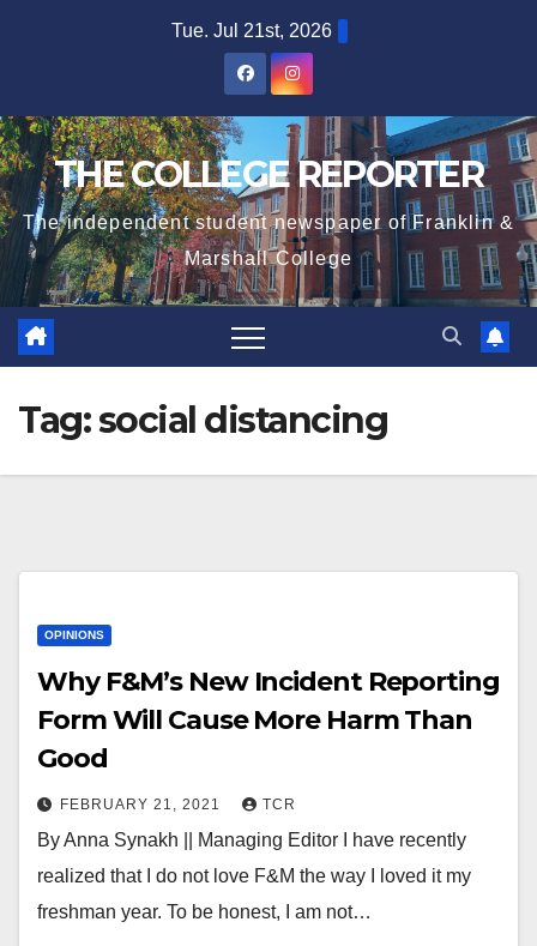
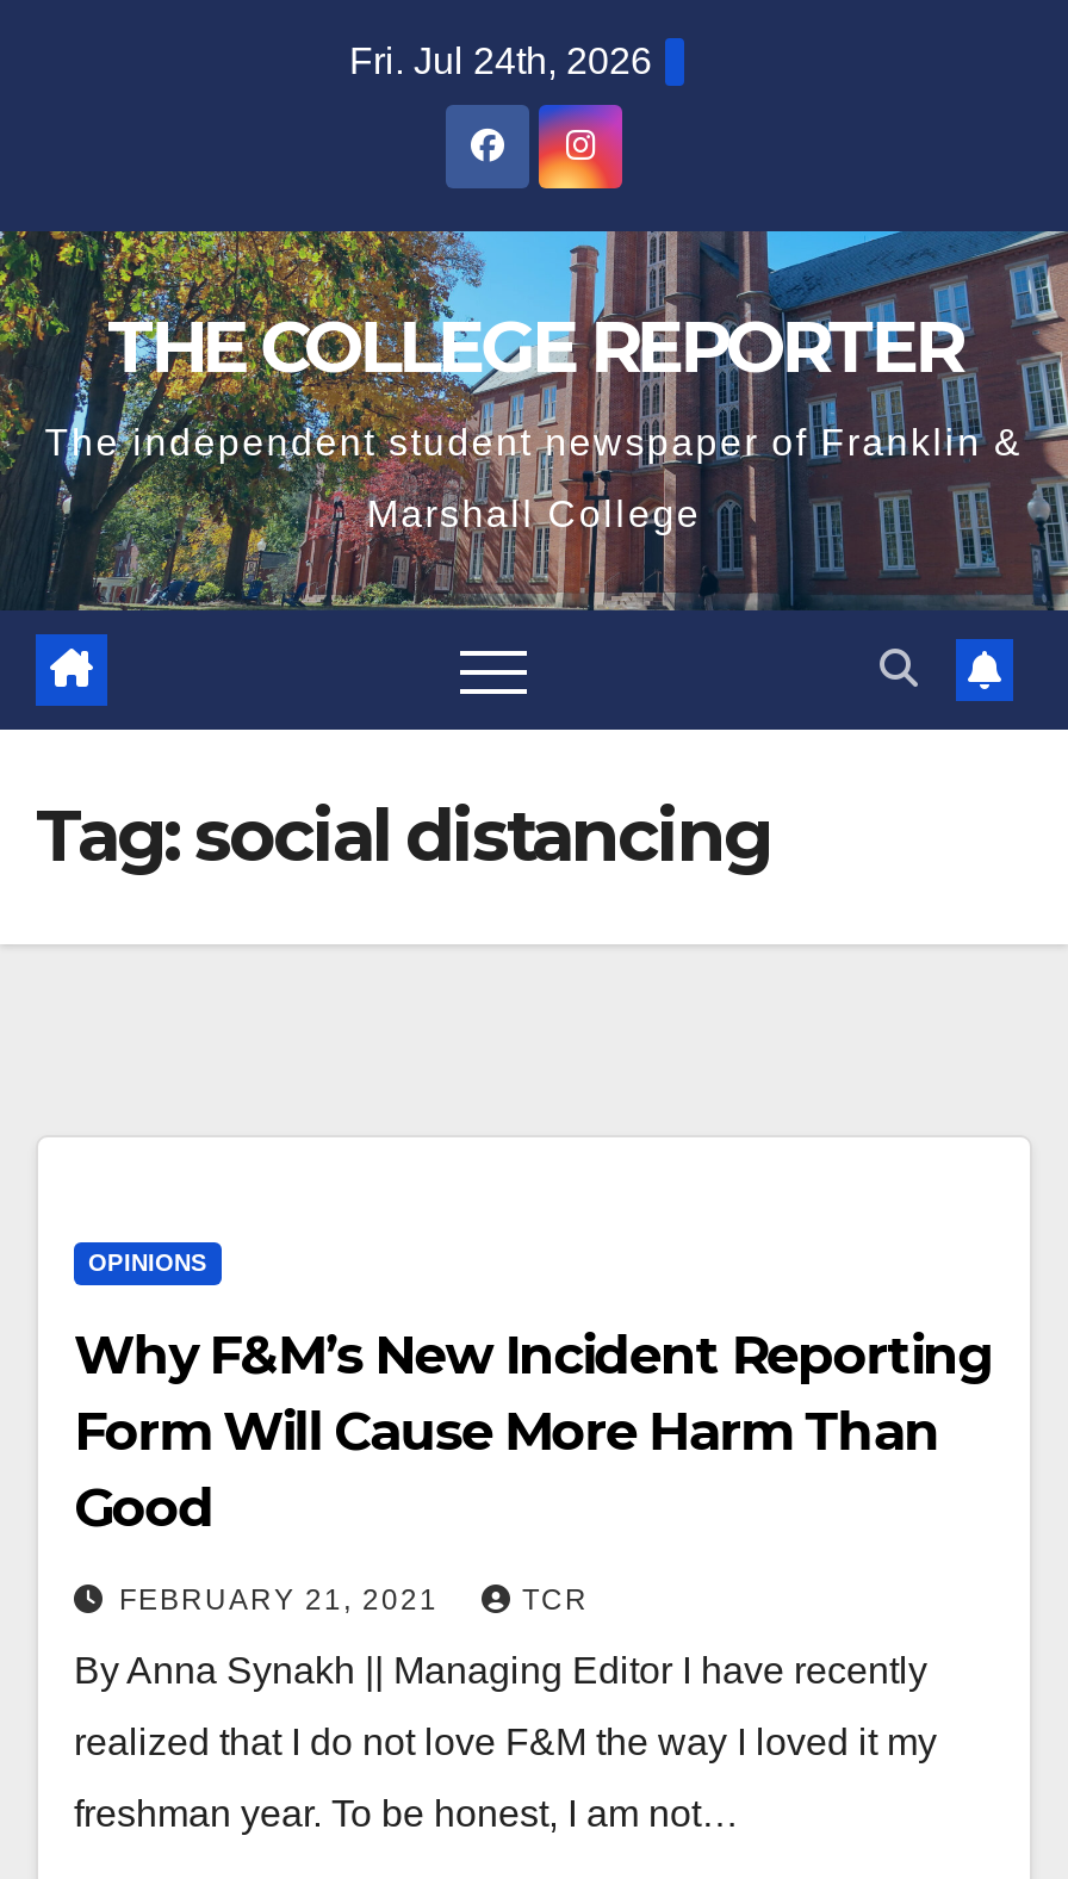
[171,20,332,41] Tue. Jul 21st, 2026 -> [349,41,652,81] Fri. Jul 24th, 2026

